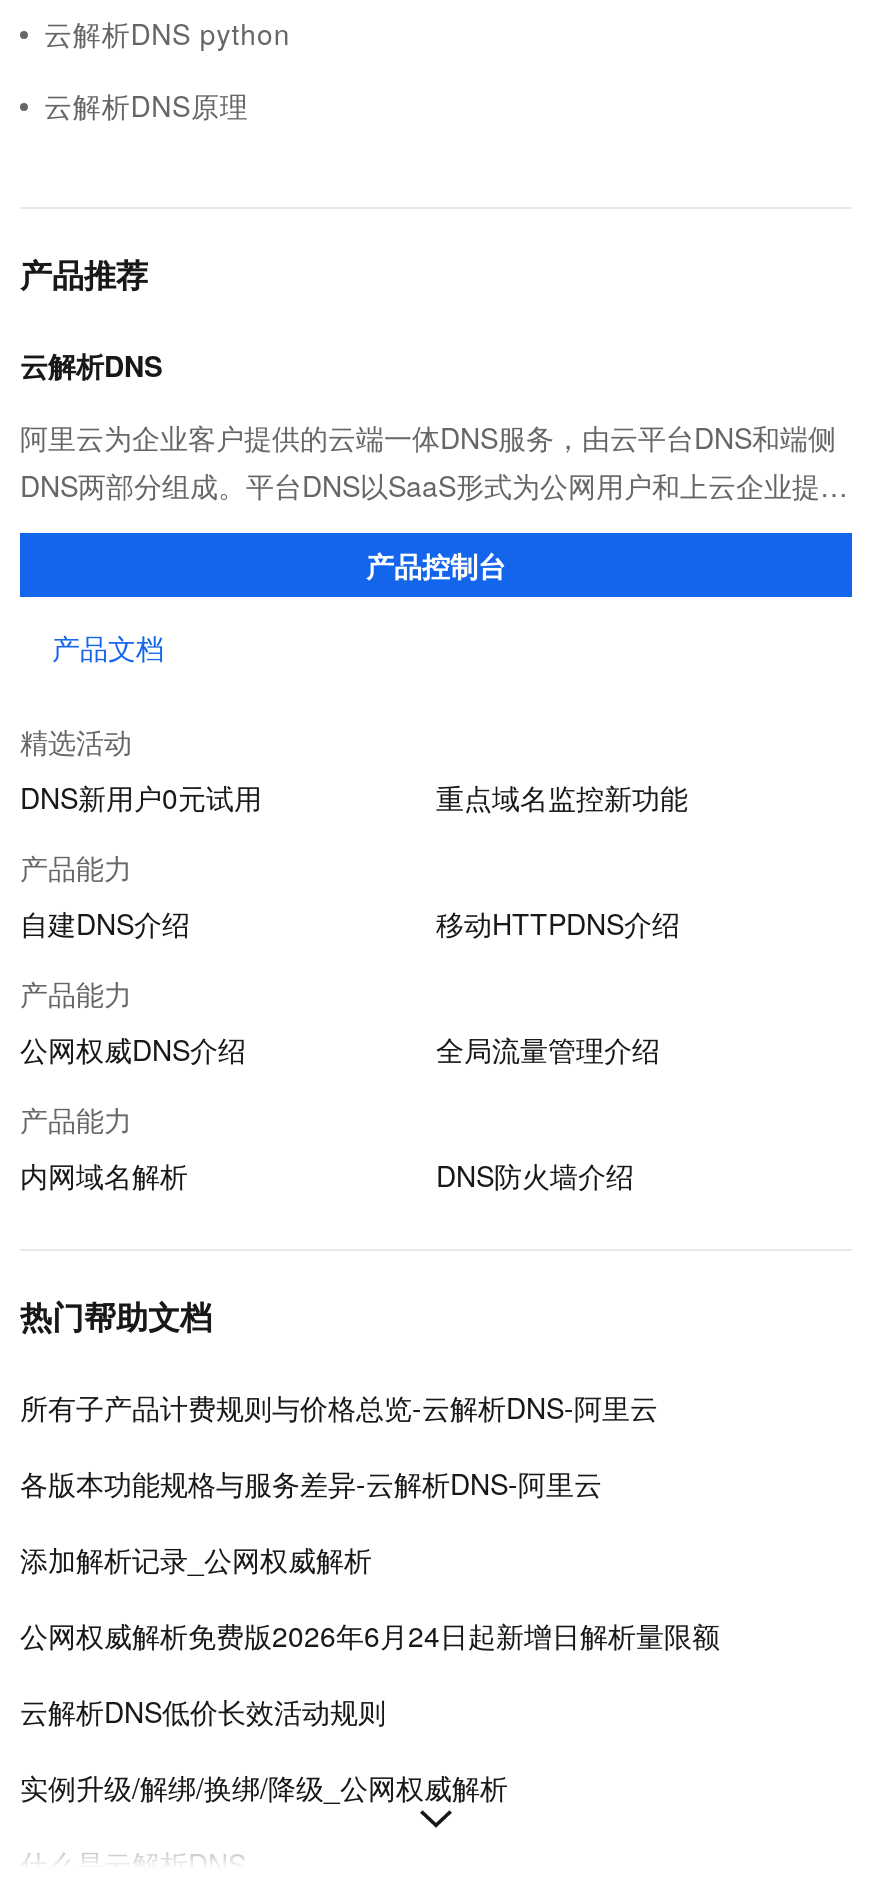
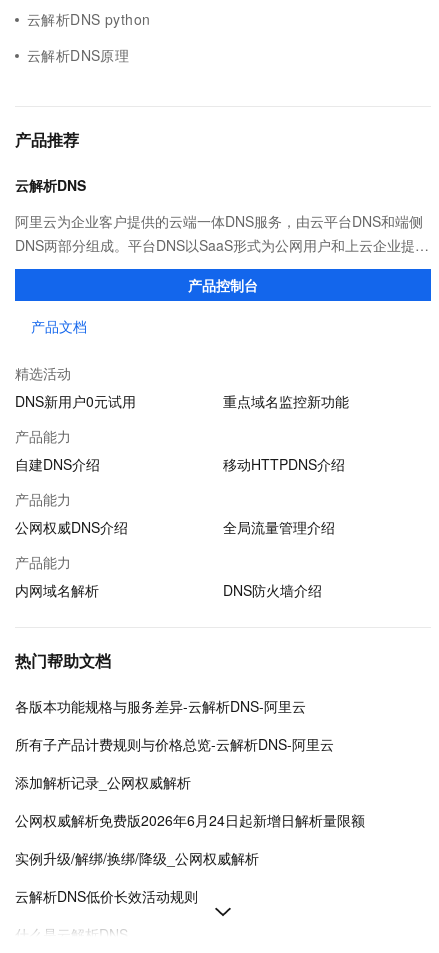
moved [20,1387,658,1427] -> [15,734,334,754]: 所有子产品计费规则与价格总览-云解析DNS-阿里云
moved [20,1463,602,1503] -> [15,696,306,716]: 各版本功能规格与服务差异-云解析DNS-阿里云
moved [20,1691,386,1731] -> [15,886,198,906]: 云解析DNS低价长效活动规则
moved [20,1767,508,1807] -> [15,848,259,868]: 实例升级/解绑/换绑/降级_公网权威解析

